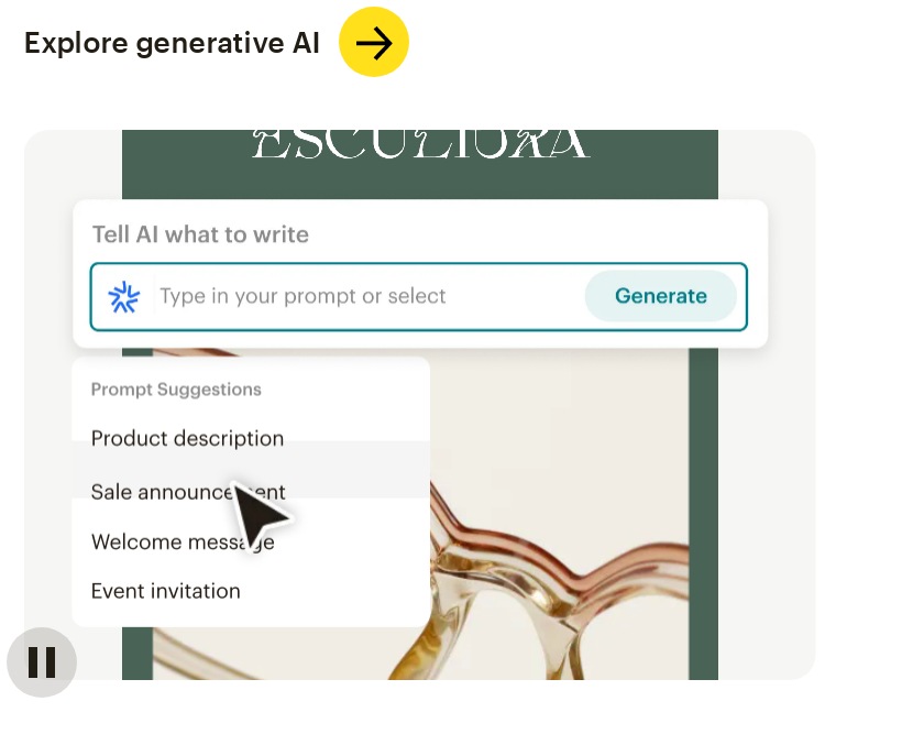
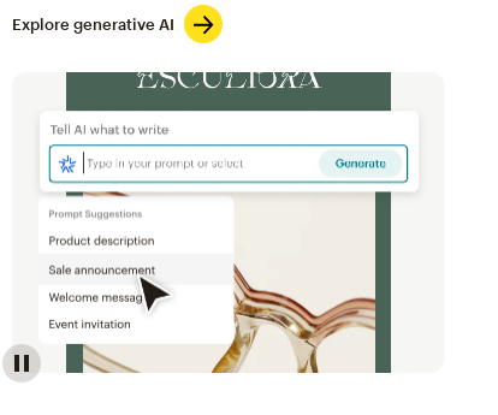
[235,489,312,566] [image] -> [129,269,171,312] [image]

